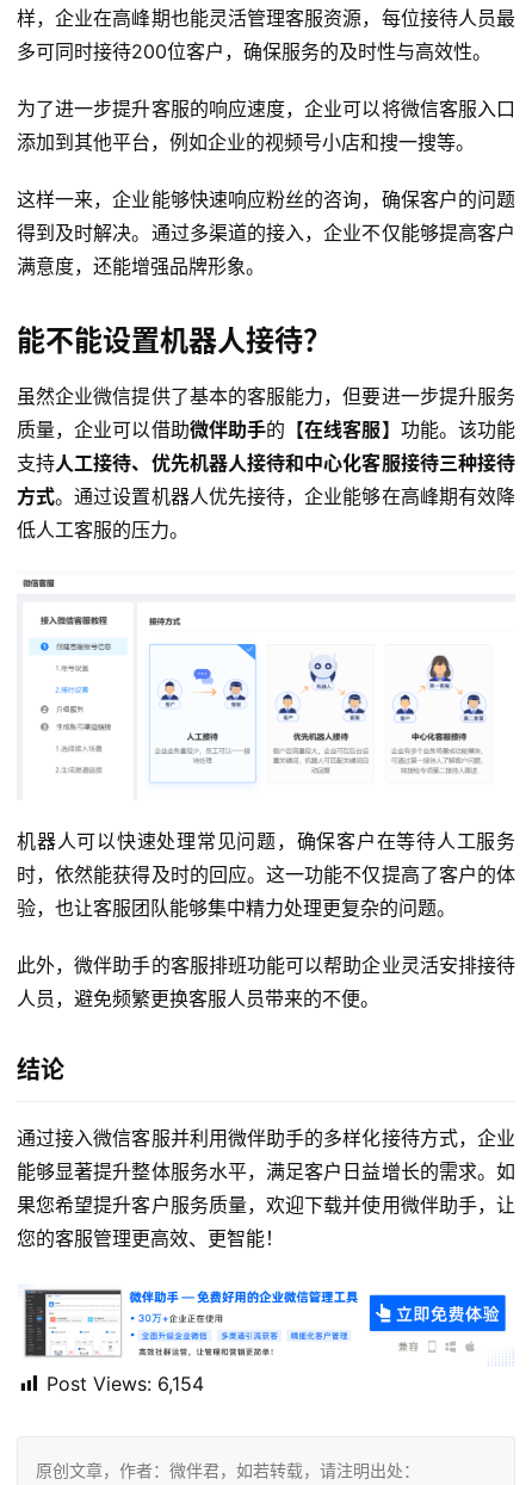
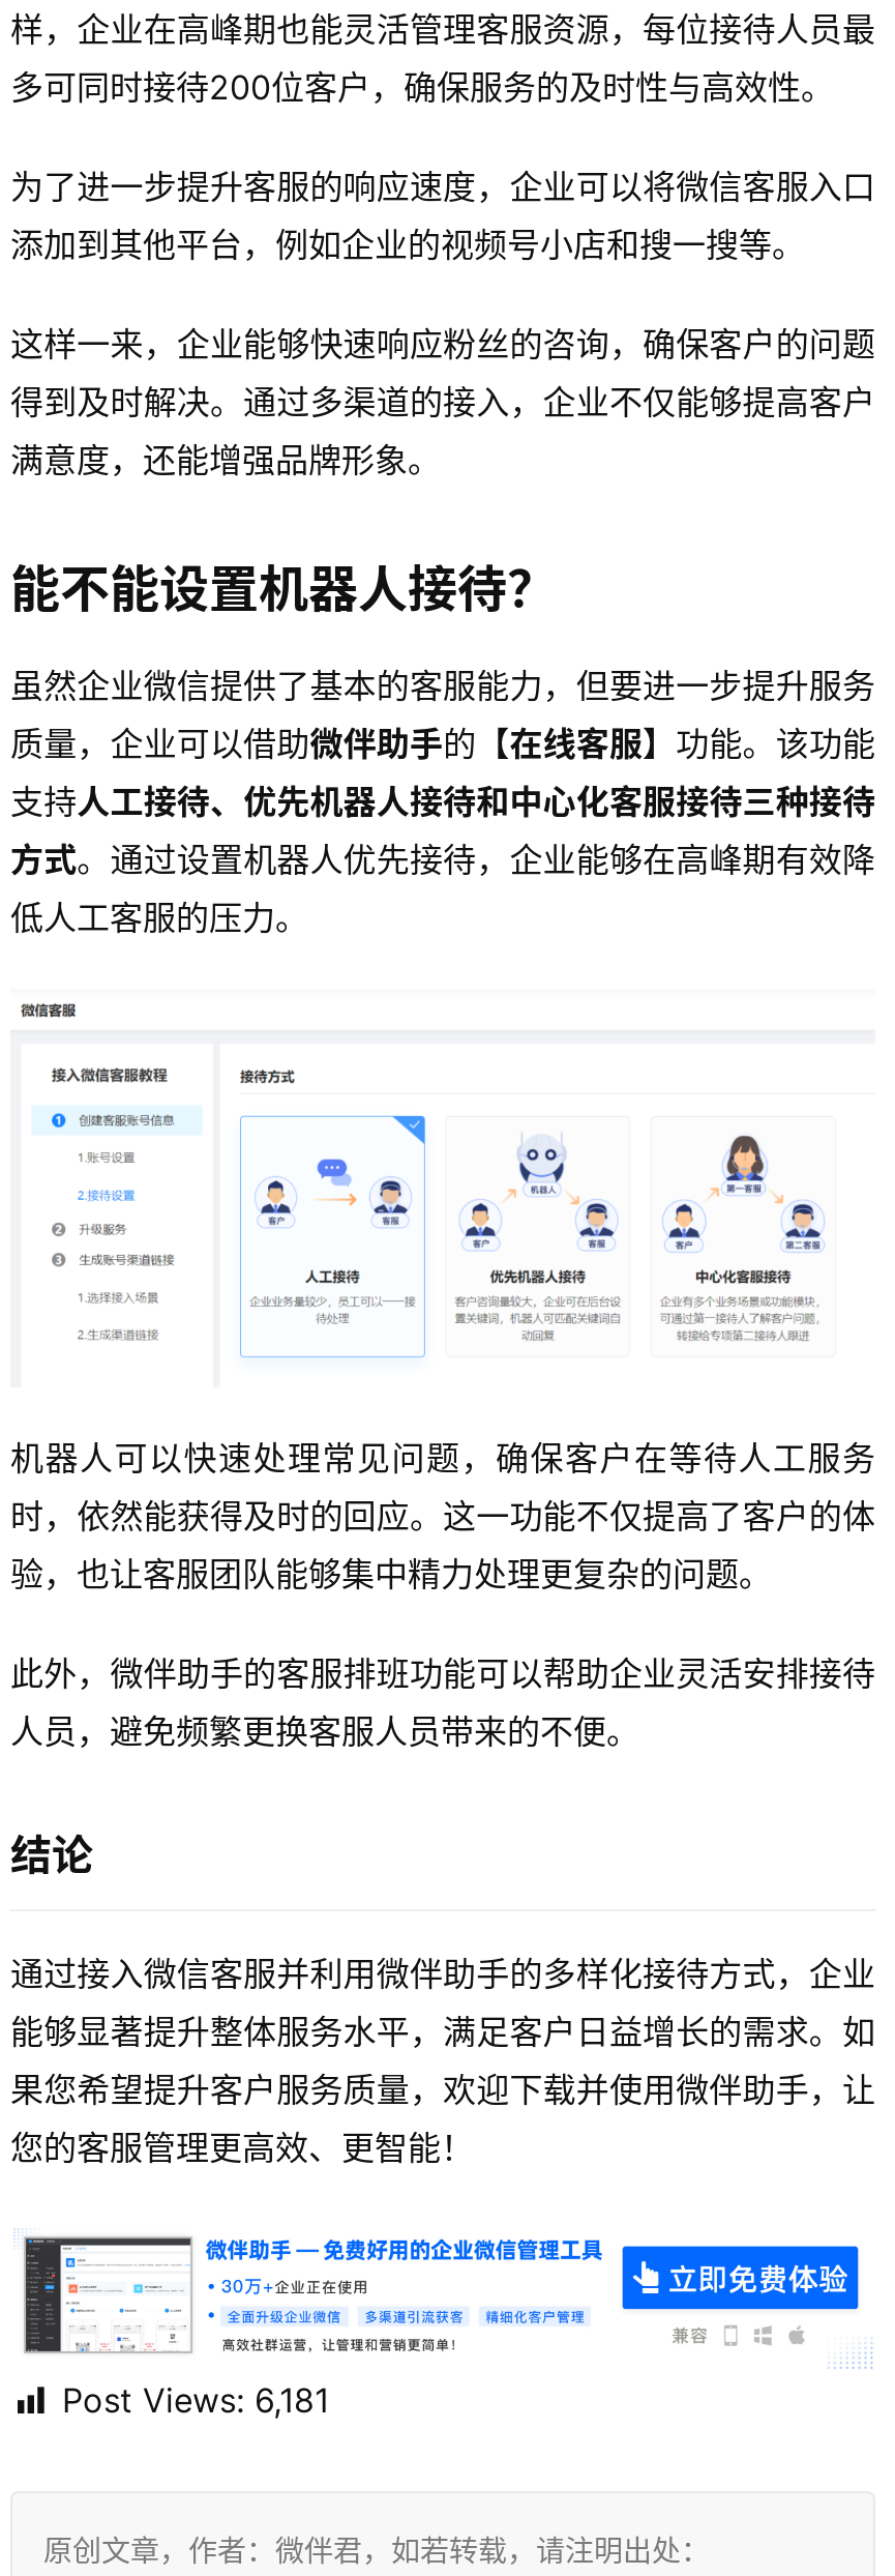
[47,1372,204,1396] Post Views: 6,154 -> [62,2380,329,2422] Post Views: 6,181

